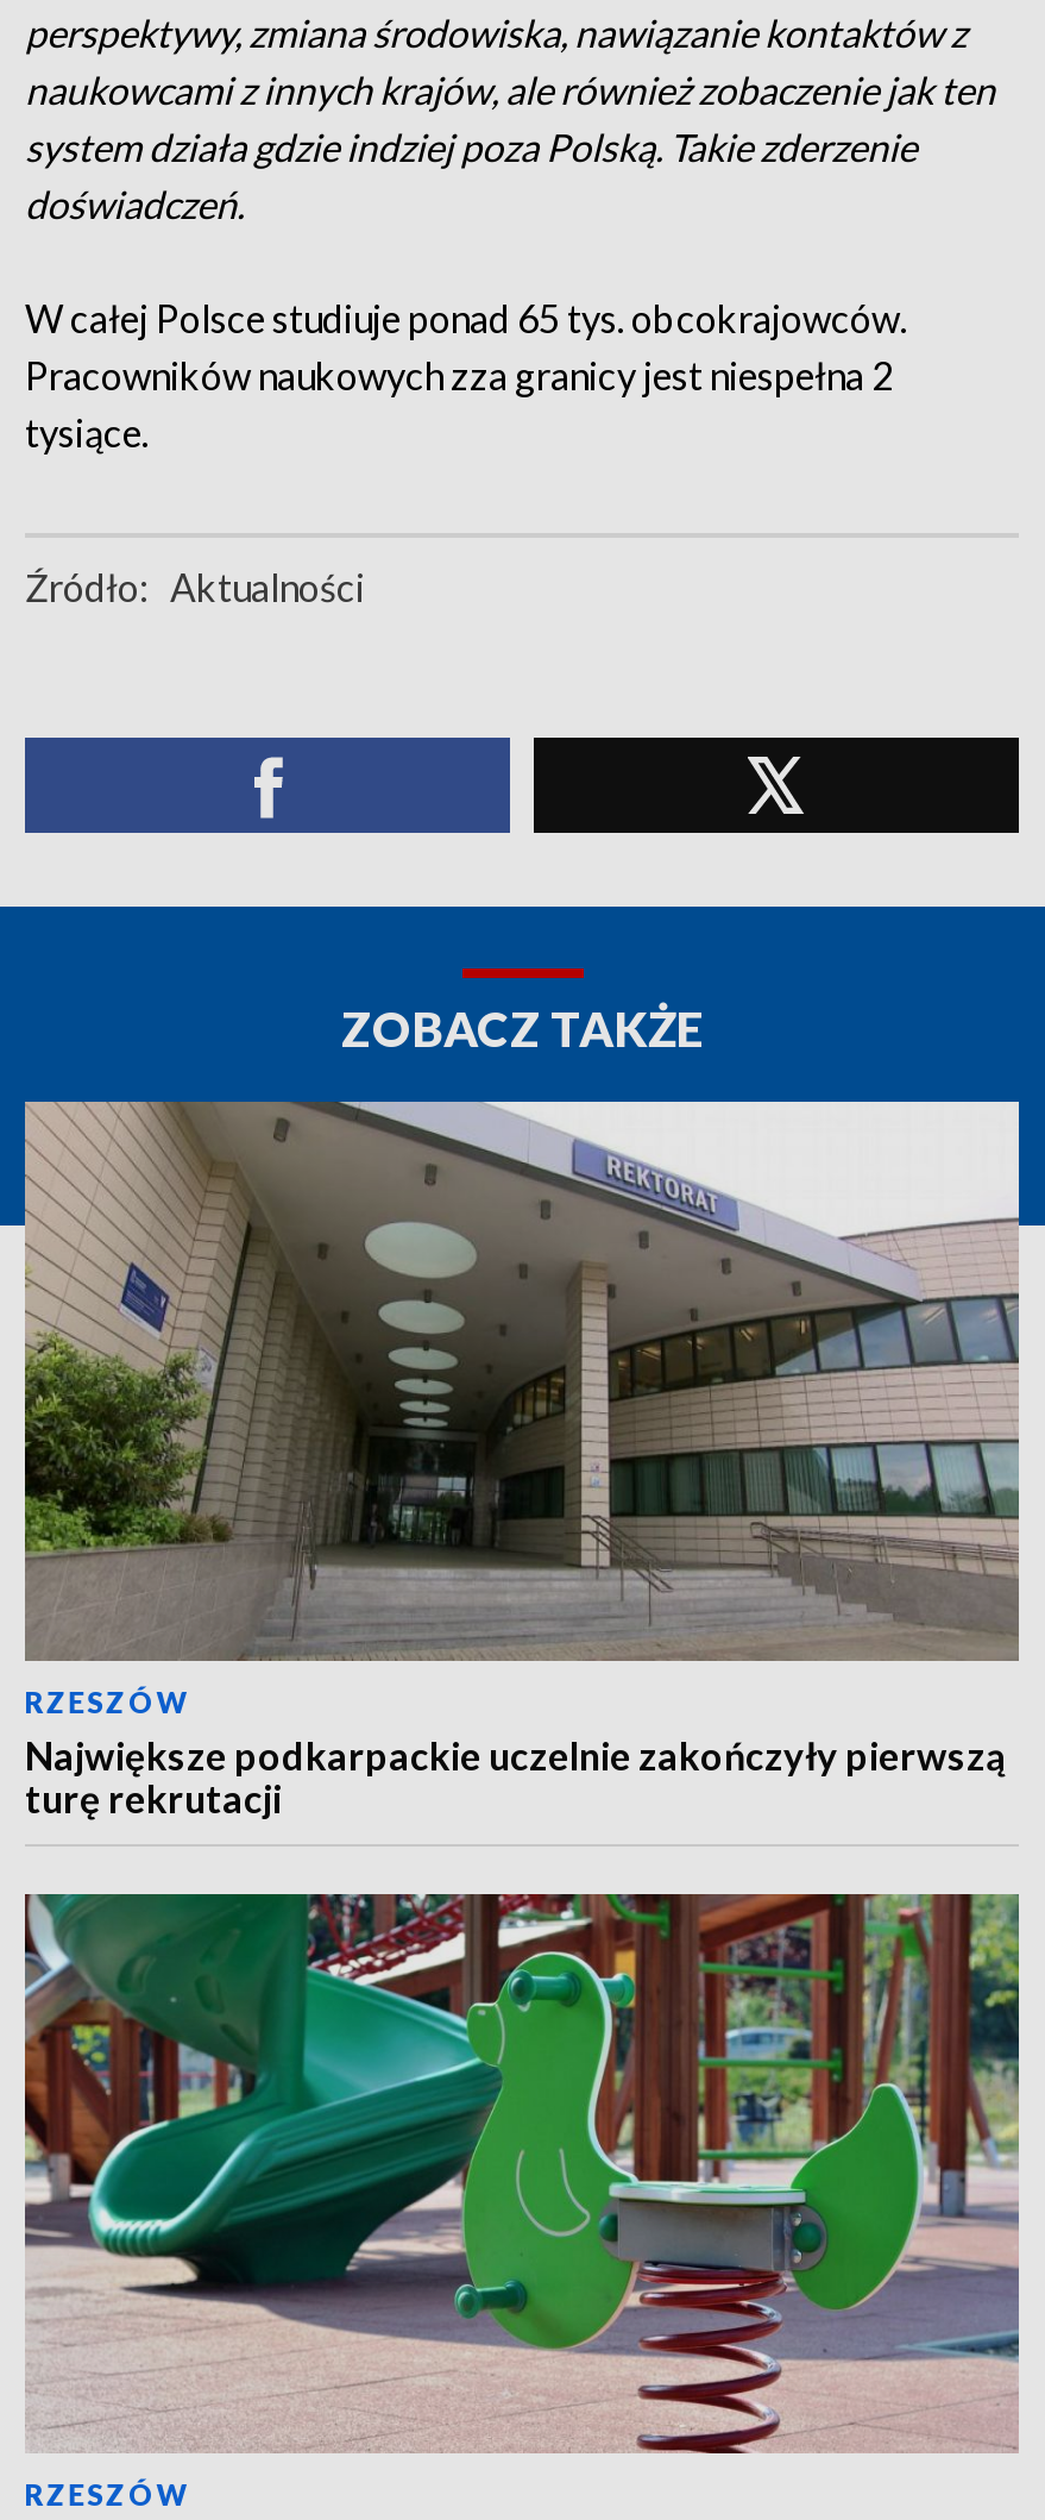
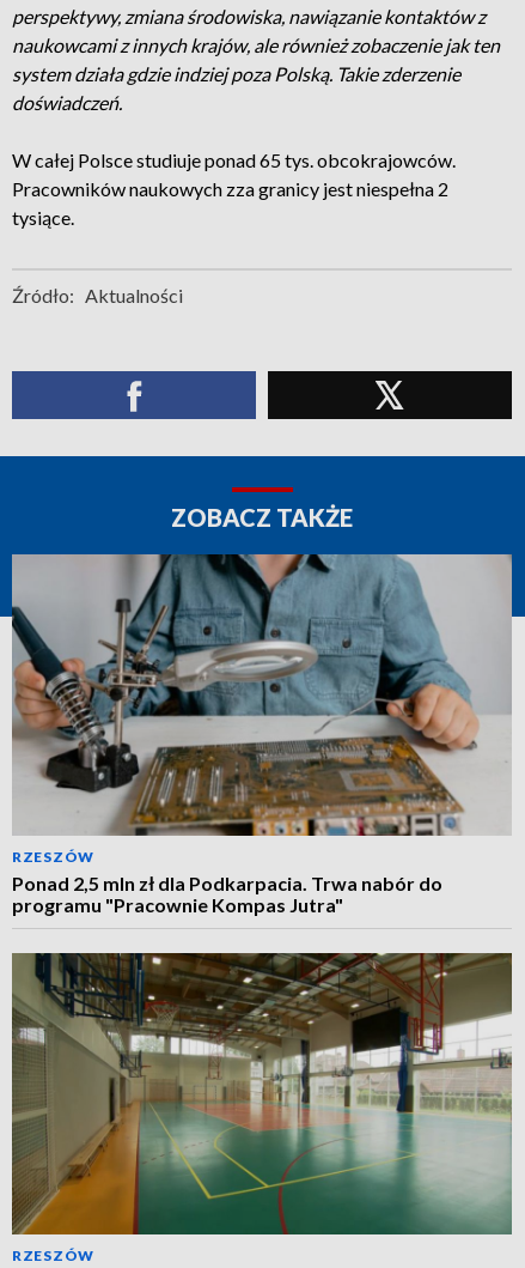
[23,1099,1019,1820] [image] | Największe podkarpackie uczelnie zakończyły pierwszą | turę rekrutacji -> [11,553,512,916] [image] | Ponad 2,5 mln zł dla Podkarpacia. Trwa nabór do | programu "Pracownie Kompas Jutra"
[23,1892,1021,2456] [image] -> [11,952,512,1236] [image]

